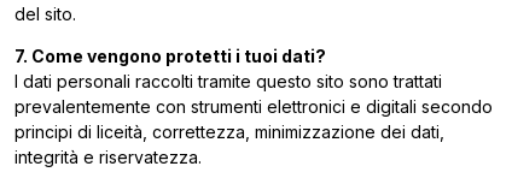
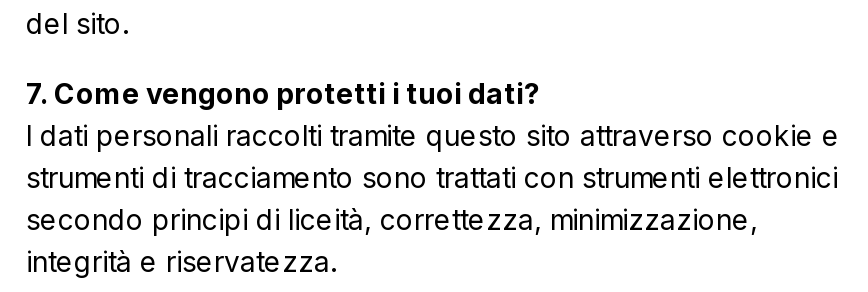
[14,71,493,142] I dati personali raccolti tramite questo sito sono trattati | prevalentemente con strumenti elettronici e digitali secondo | principi di liceità, correttezza, minimizzazione dei dati, -> [26,118,840,236] I dati personali raccolti tramite questo sito attraverso cookie e | strumenti di tracciamento sono trattati con strumenti elettronici | secondo principi di liceità, correttezza, minimizzazione,

